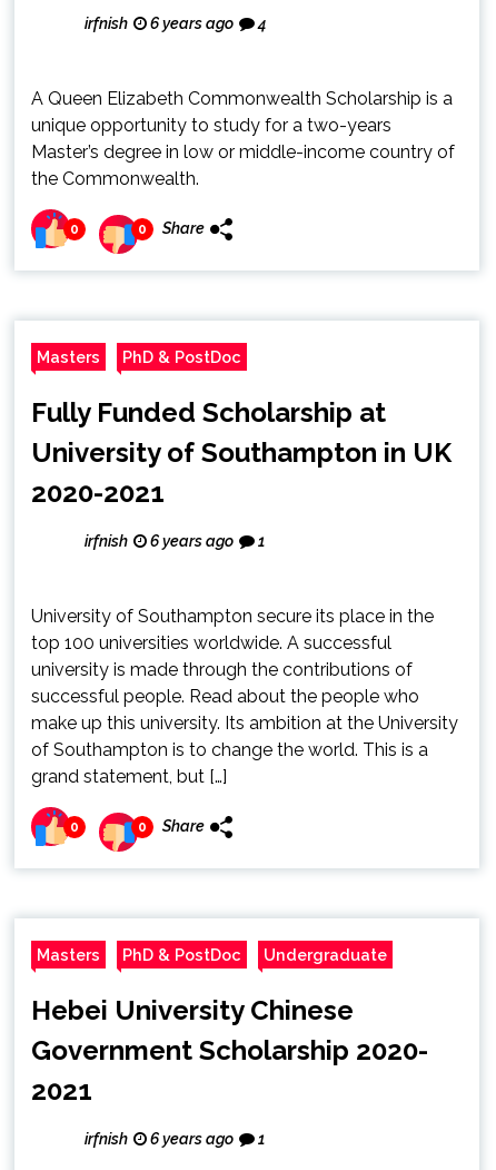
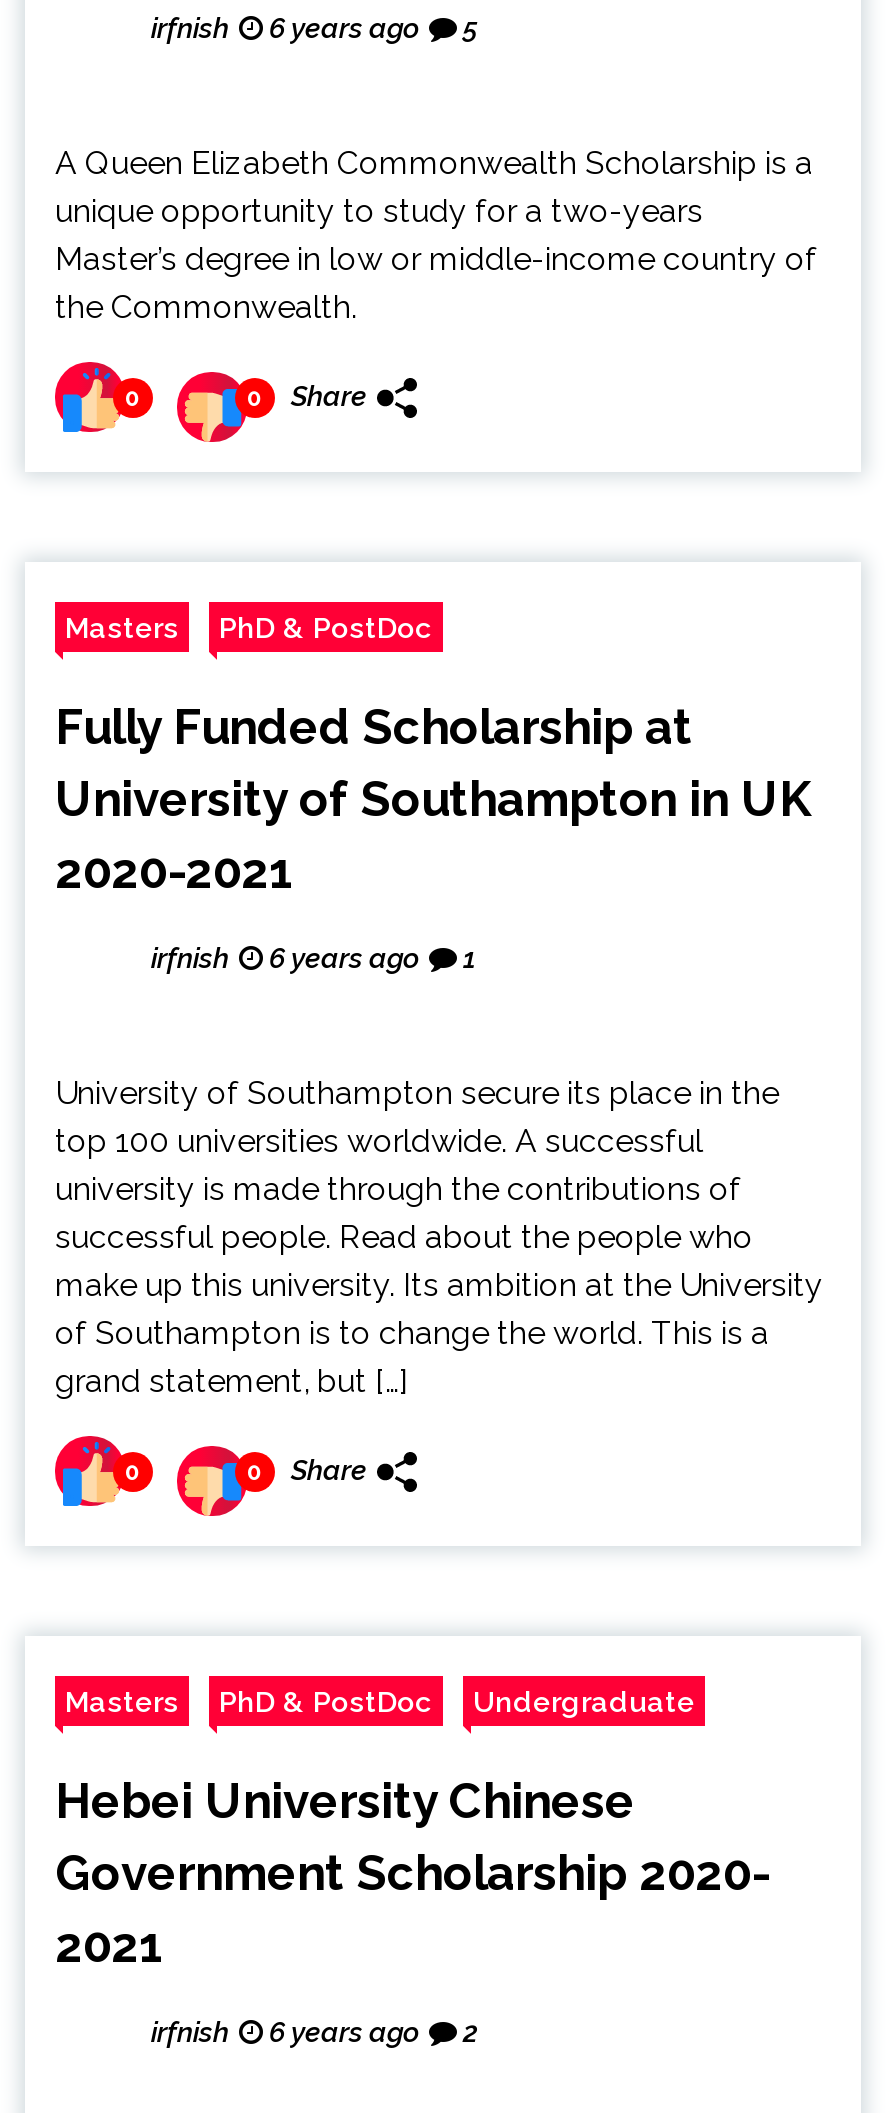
[85,14,267,32] irfnish 6 years ago 4 -> [151,12,477,44] irfnish 6 years ago 5
[85,1130,265,1148] irfnish 6 years ago 1 -> [151,2016,477,2048] irfnish 6 years ago 2

